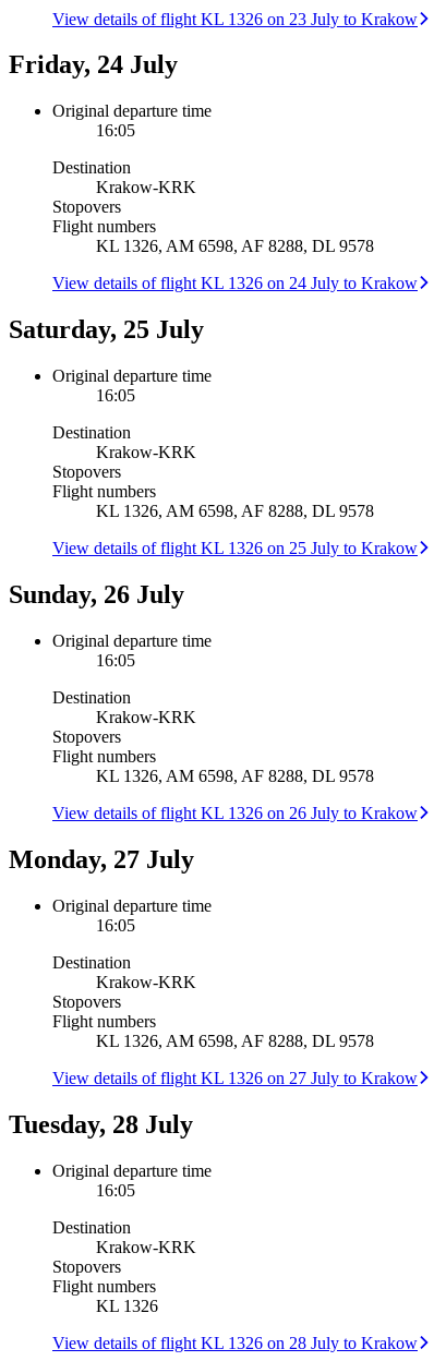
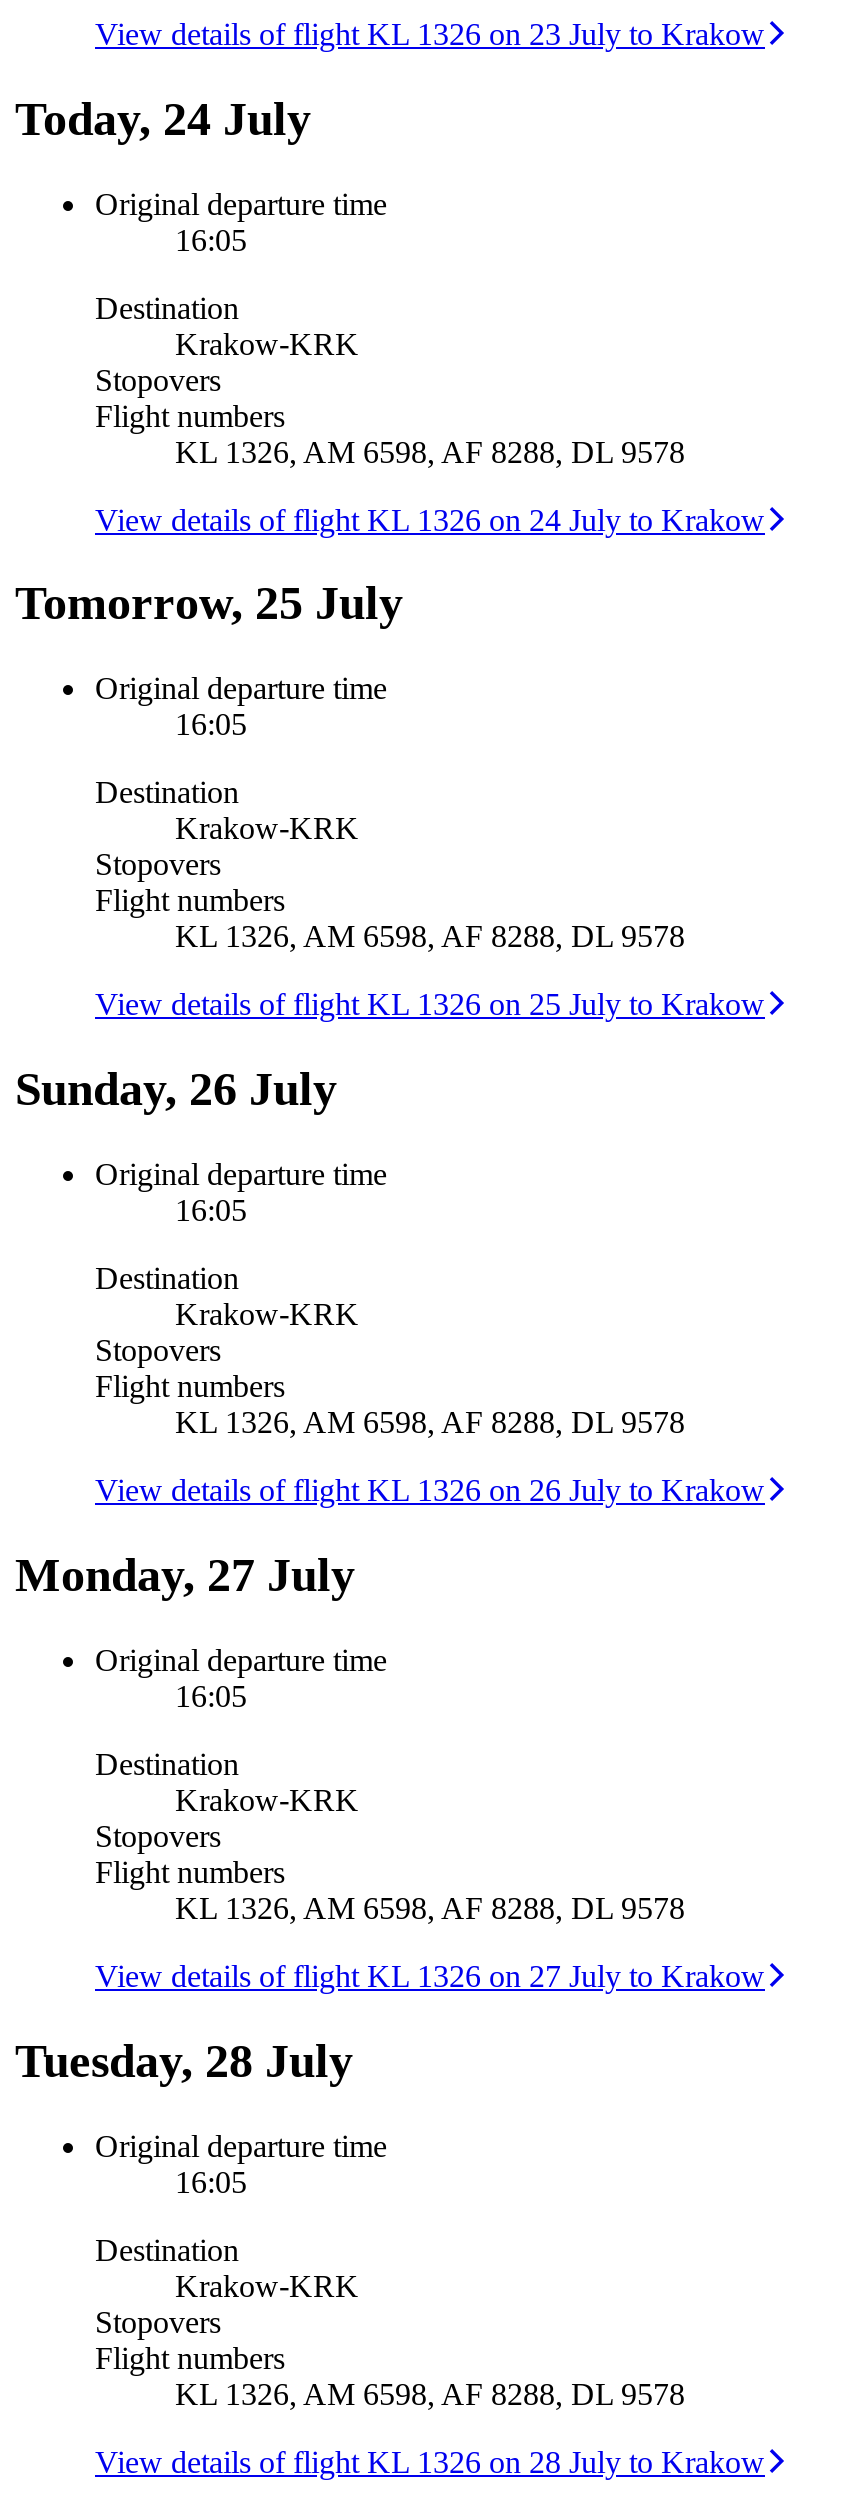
[9,51,178,79] Friday, 24 July -> [15,92,311,144] Today, 24 July
[9,315,204,344] Saturday, 25 July -> [15,577,403,629] Tomorrow, 25 July
[96,1296,158,1315] KL 1326 -> [175,2376,685,2410] KL 1326, AM 6598, AF 8288, DL 9578

